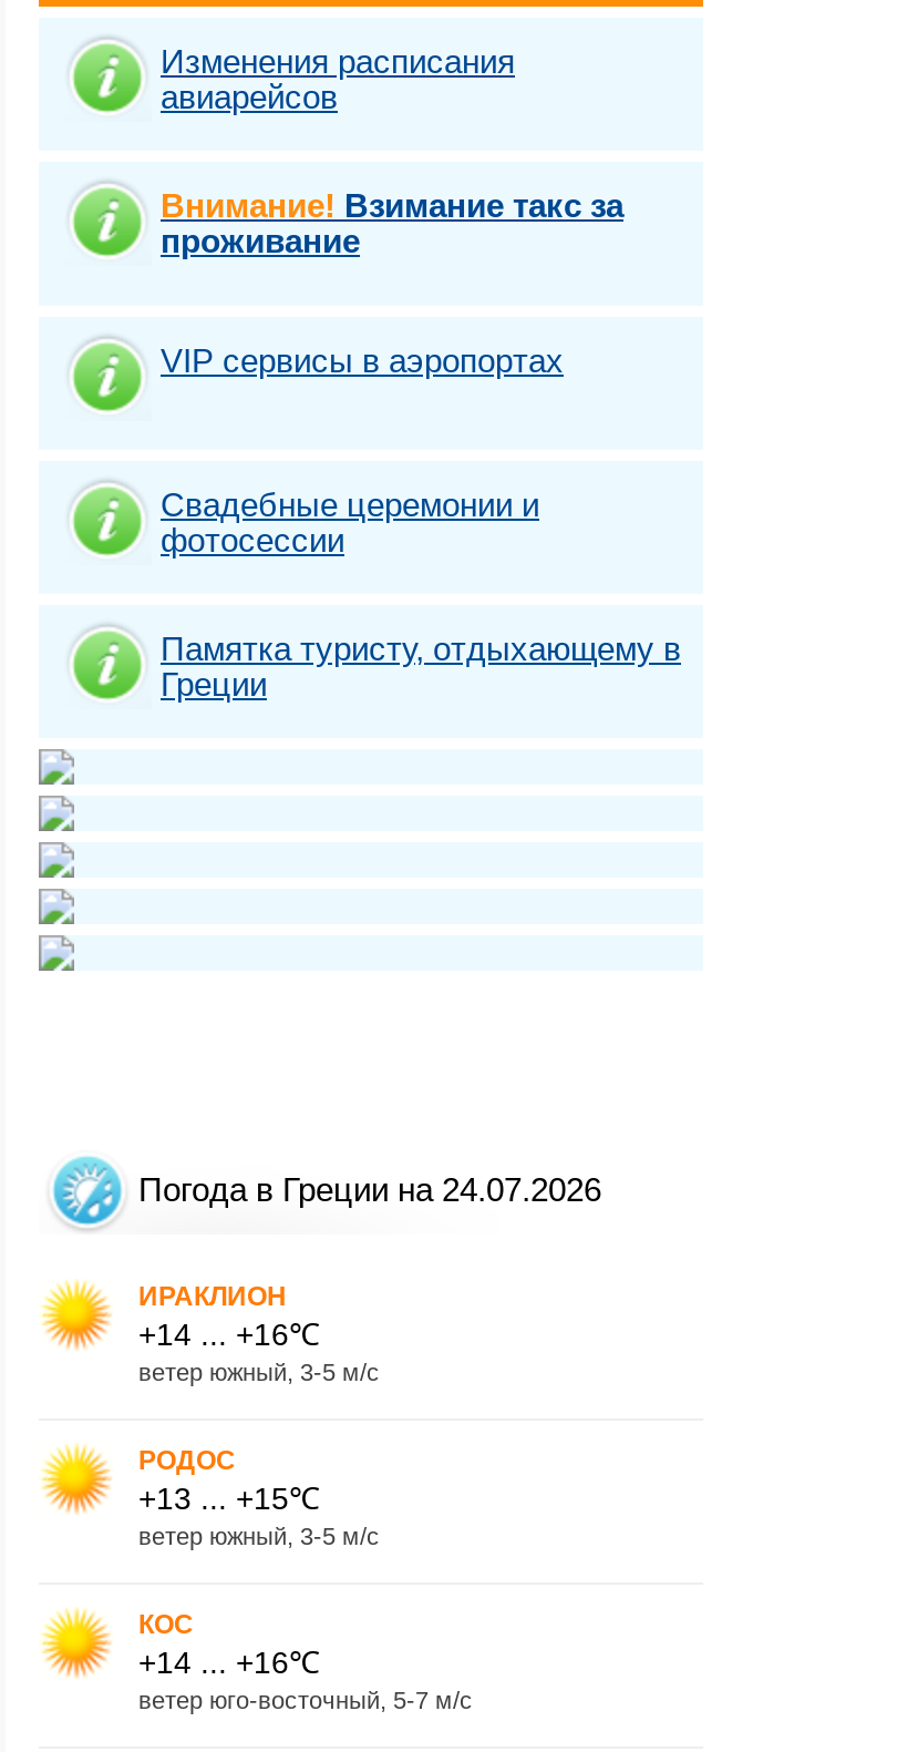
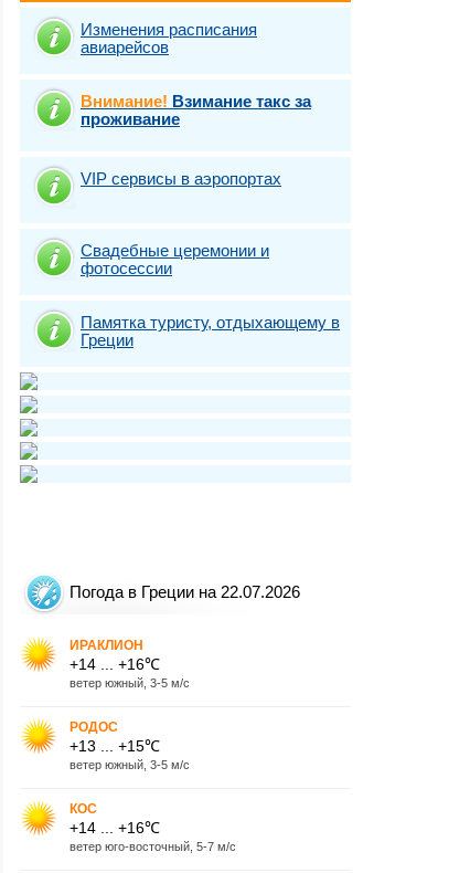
[138,1170,601,1208] Погода в Греции на 24.07.2026 -> [70,582,300,601] Погода в Греции на 22.07.2026

